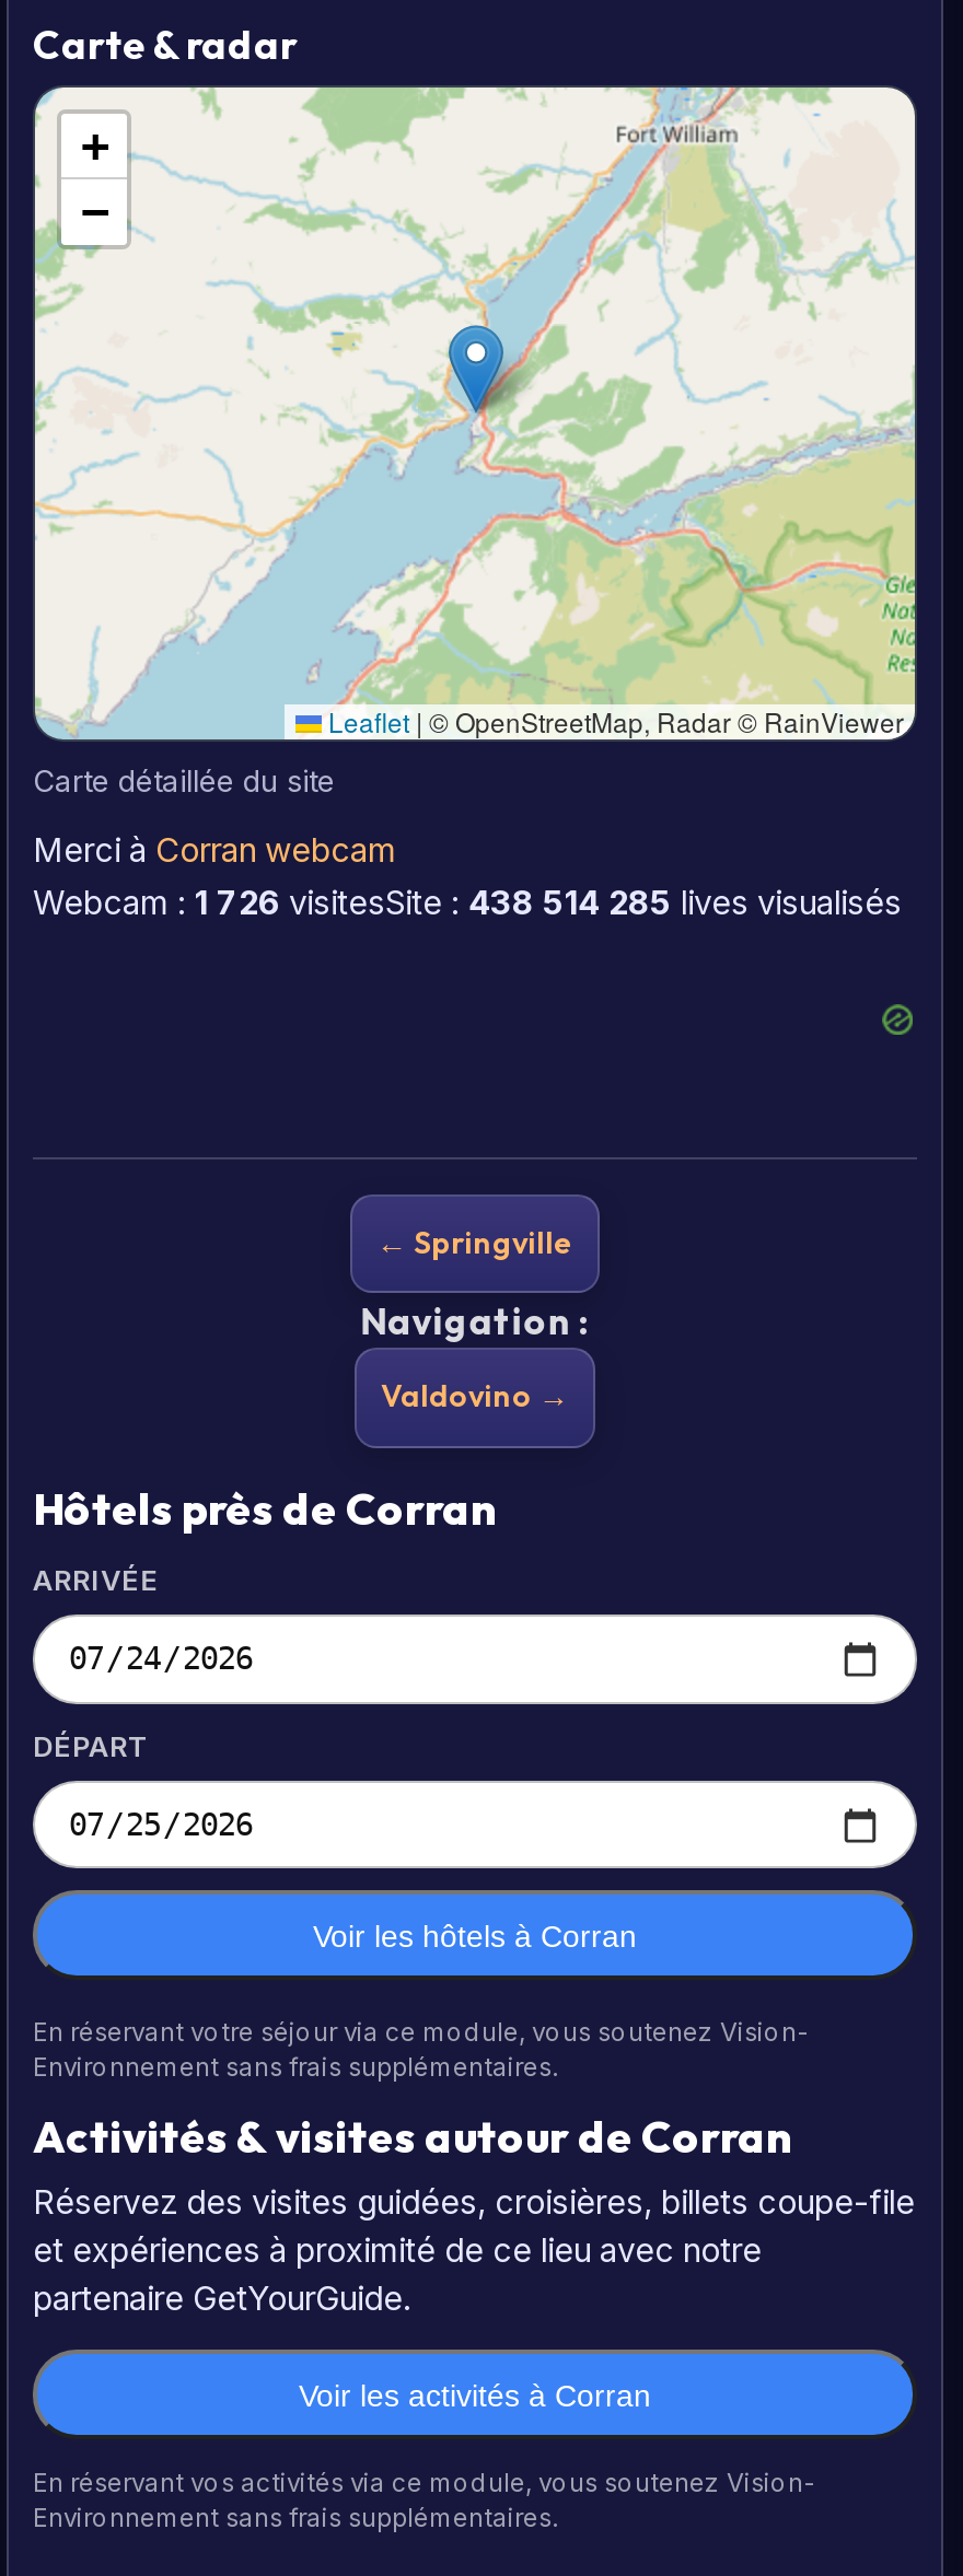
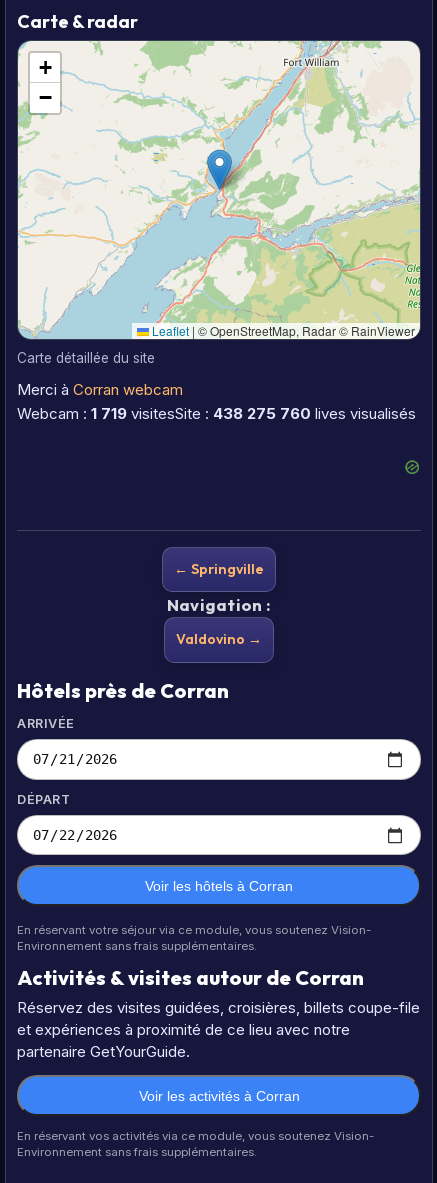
[33,881,902,923] Webcam : 1 726 visitesSite : 438 514 285 lives visualisés -> [17,404,416,423] Webcam : 1 719 visitesSite : 438 275 760 lives visualisés

